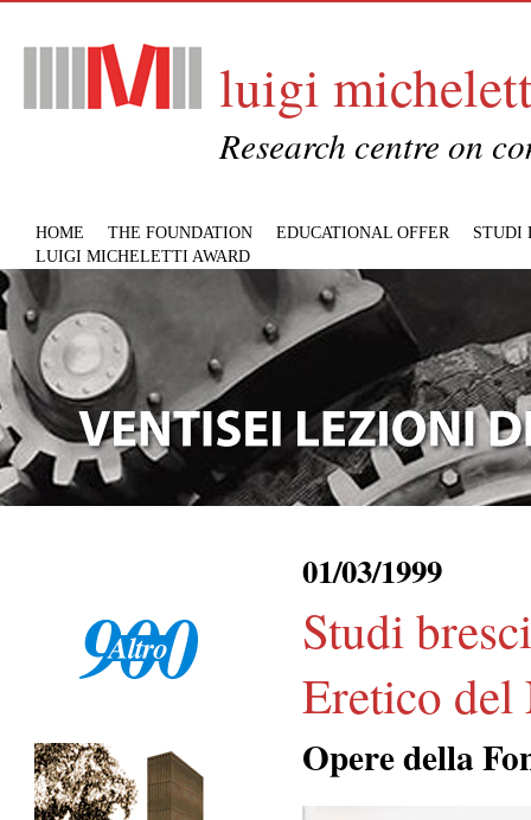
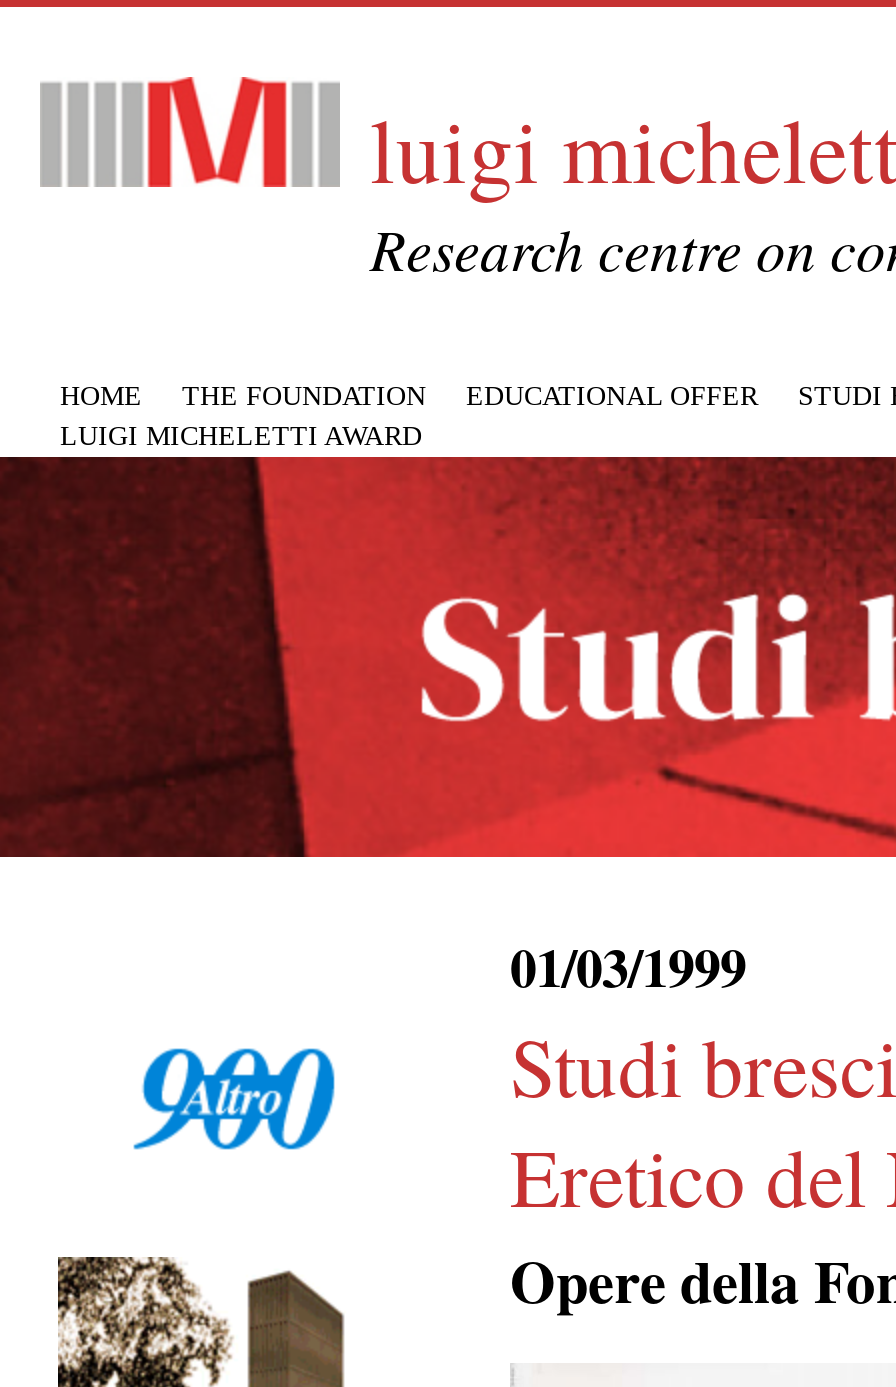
[4,268,527,507] [image] -> [6,455,890,859] [image]

